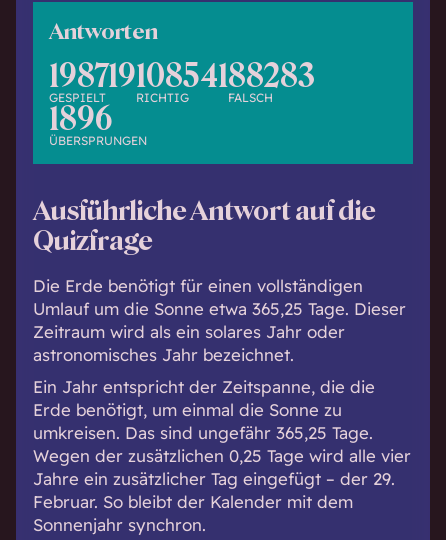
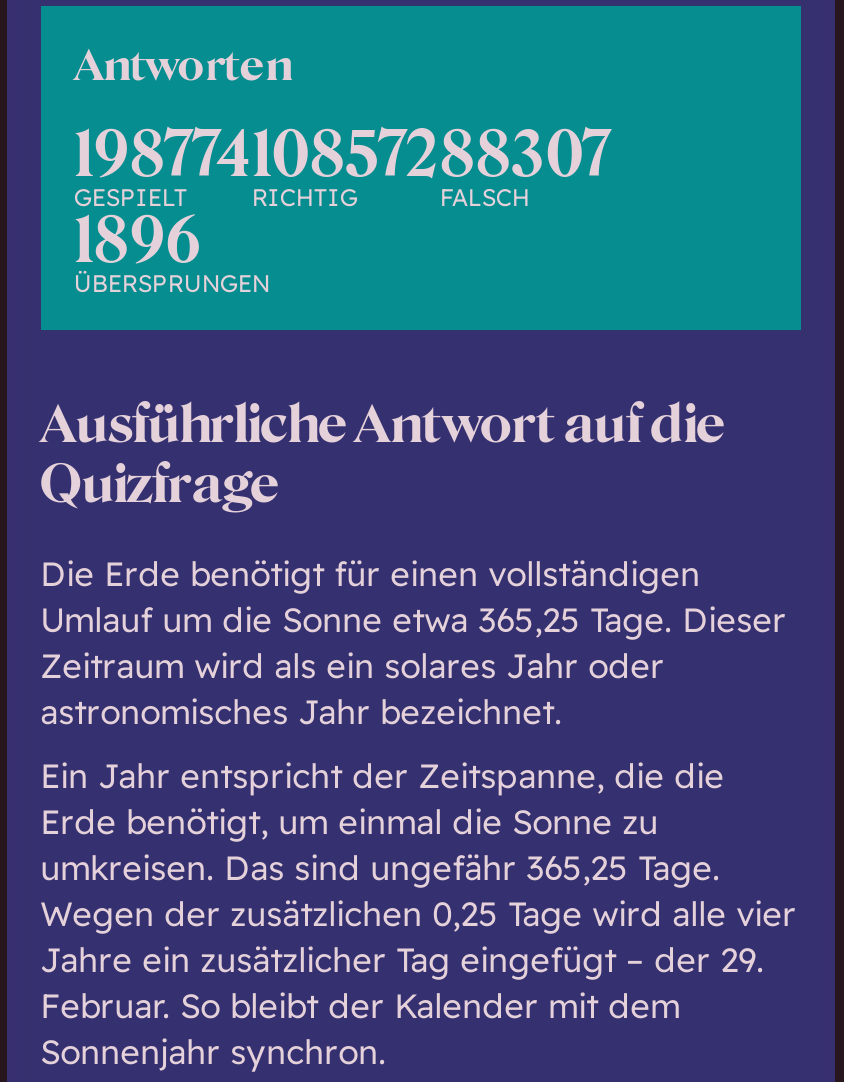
[49,57,136,95] 198719 -> [74,116,252,192] 198774
[136,57,228,95] 108541 -> [252,116,440,192] 108572
[228,57,315,95] 88283 -> [440,116,610,192] 88307

